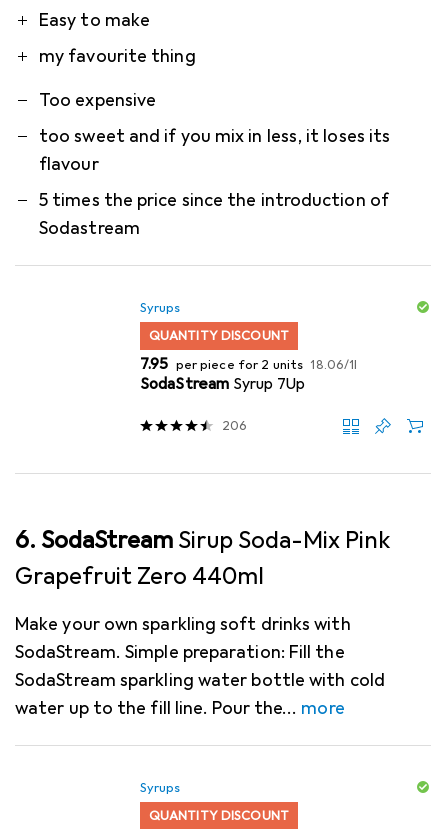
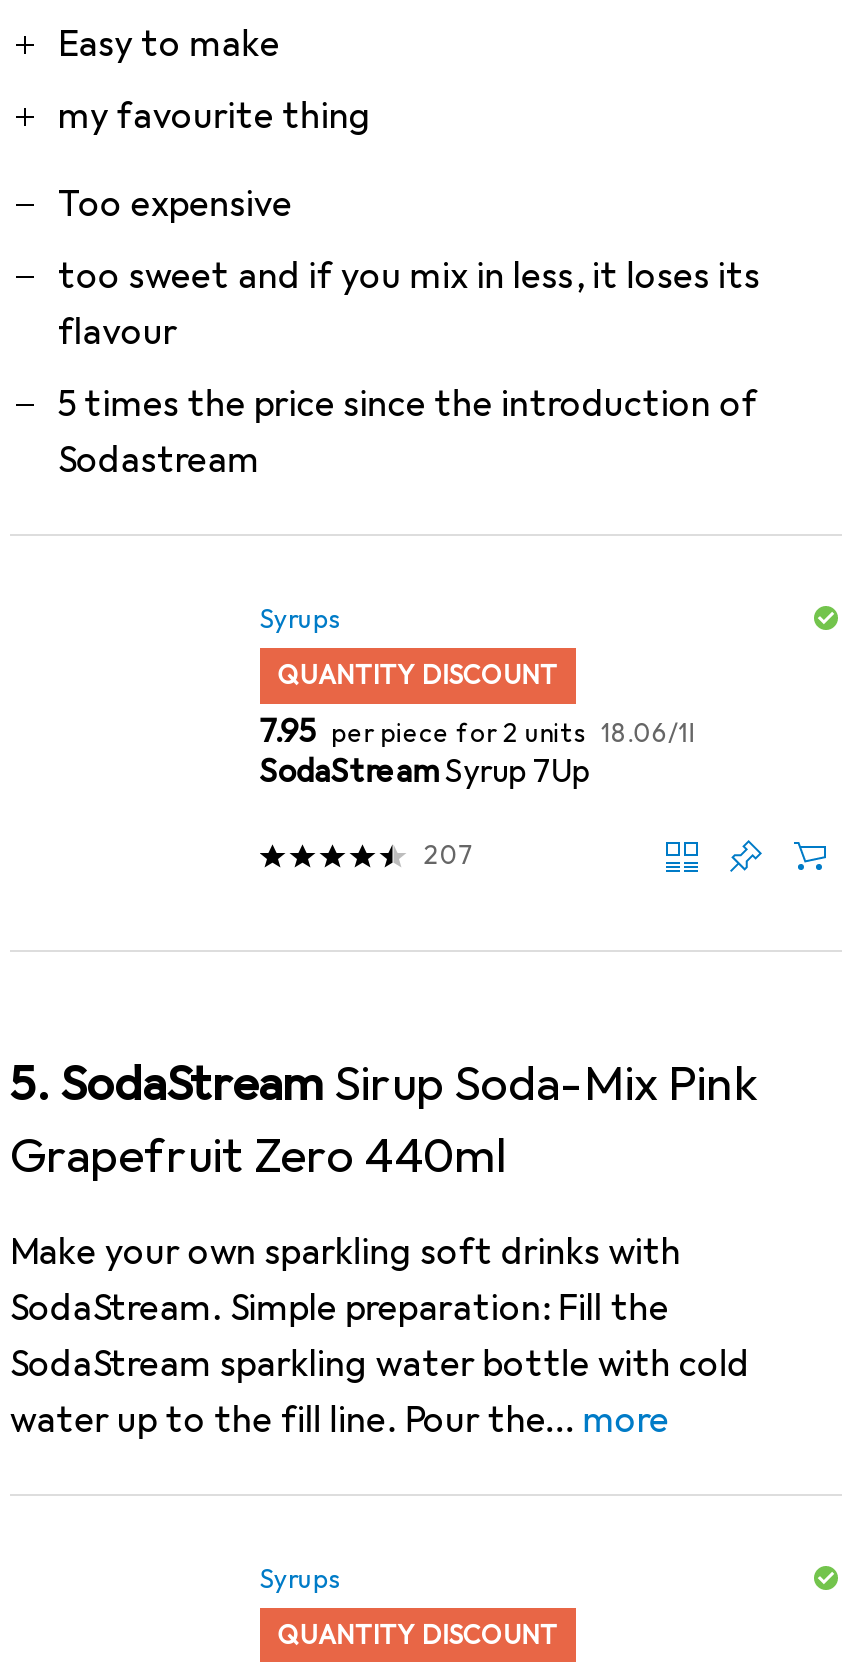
[222,417,247,433] 206 -> [424,839,475,871] 207
[15,525,390,555] 6. SodaStream Sirup Soda-Mix Pink -> [10,1054,758,1114] 5. SodaStream Sirup Soda-Mix Pink

